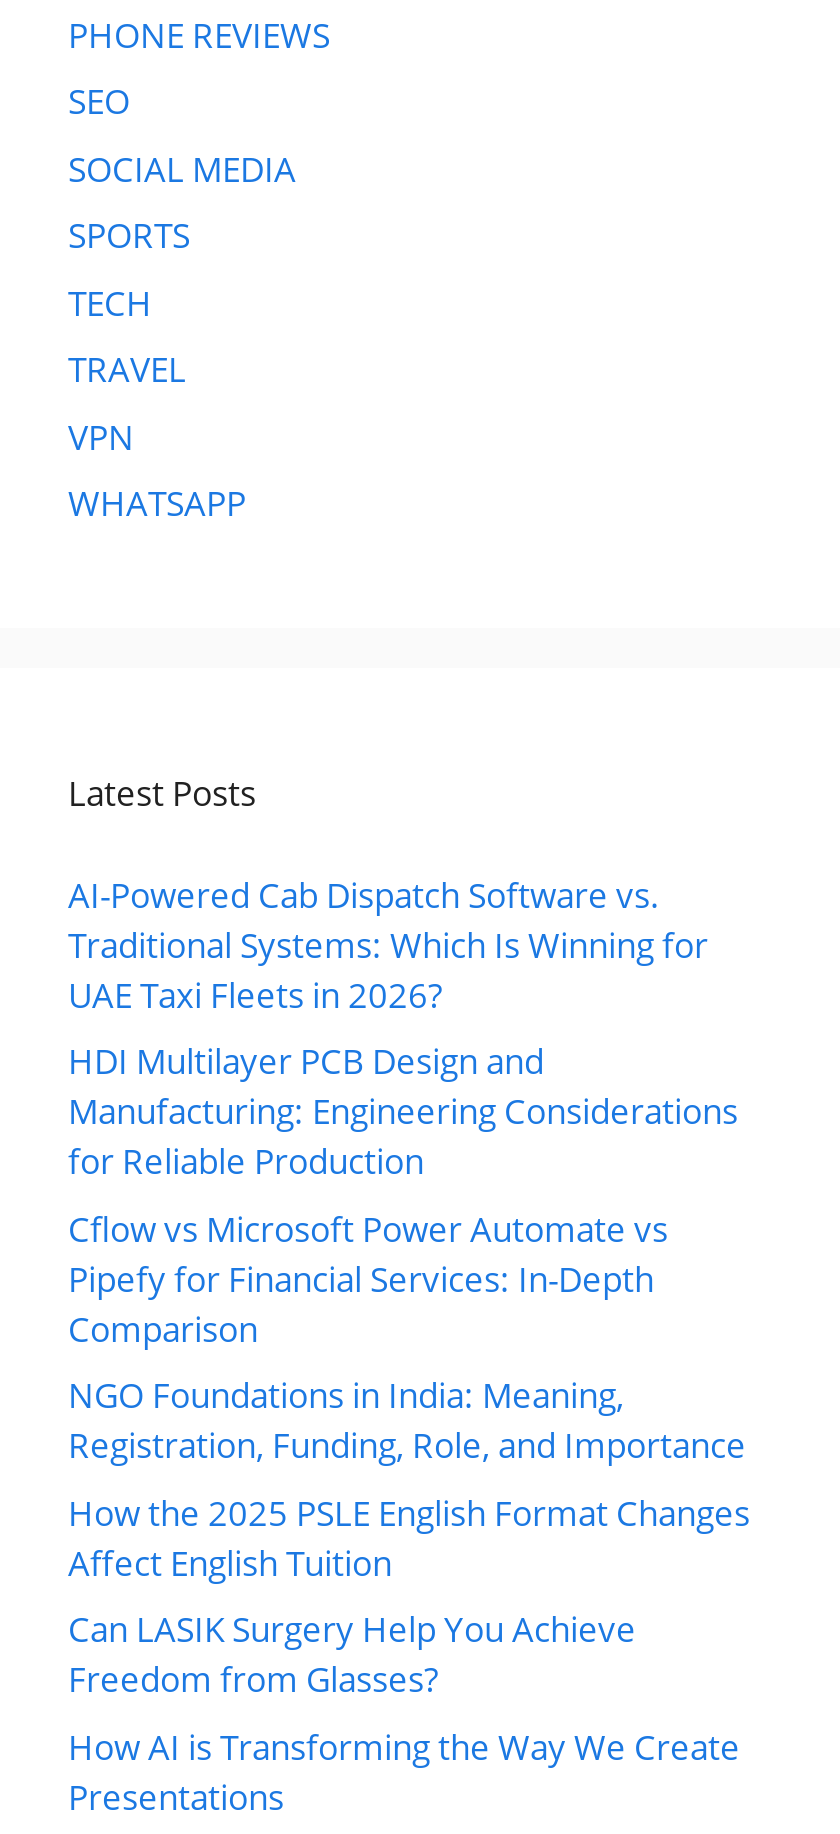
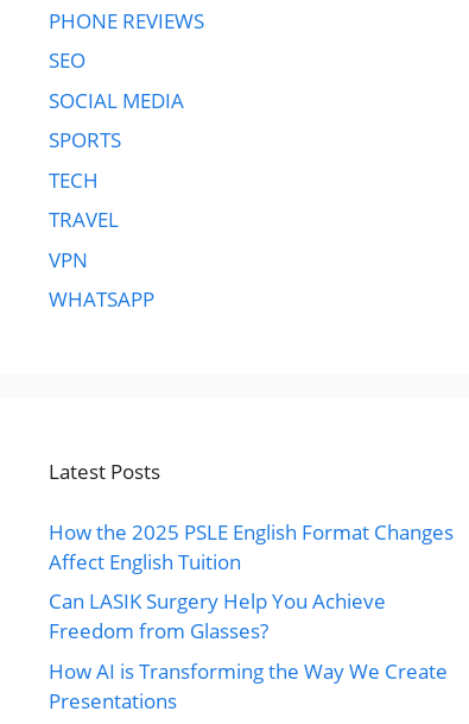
[68,871,746,1468] AI-Powered Cab Dispatch Software vs. | Traditional Systems: Which Is Winning for | UAE Taxi Fleets in 2026? | HDI Multilayer PCB Design and | Manufacturing: Engineering Considerations | for Reliable Production | Cflow vs Microsoft Power Automate vs | Pipefy for Financial Services: In-Depth | Comparison | NGO Foundations in India: Meaning, | Registration, Funding, Role, and Importance -> none

